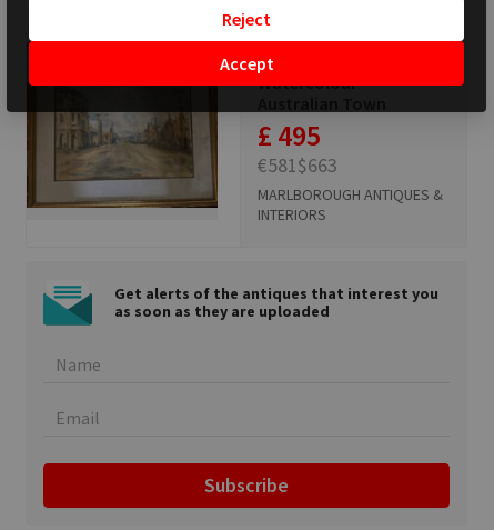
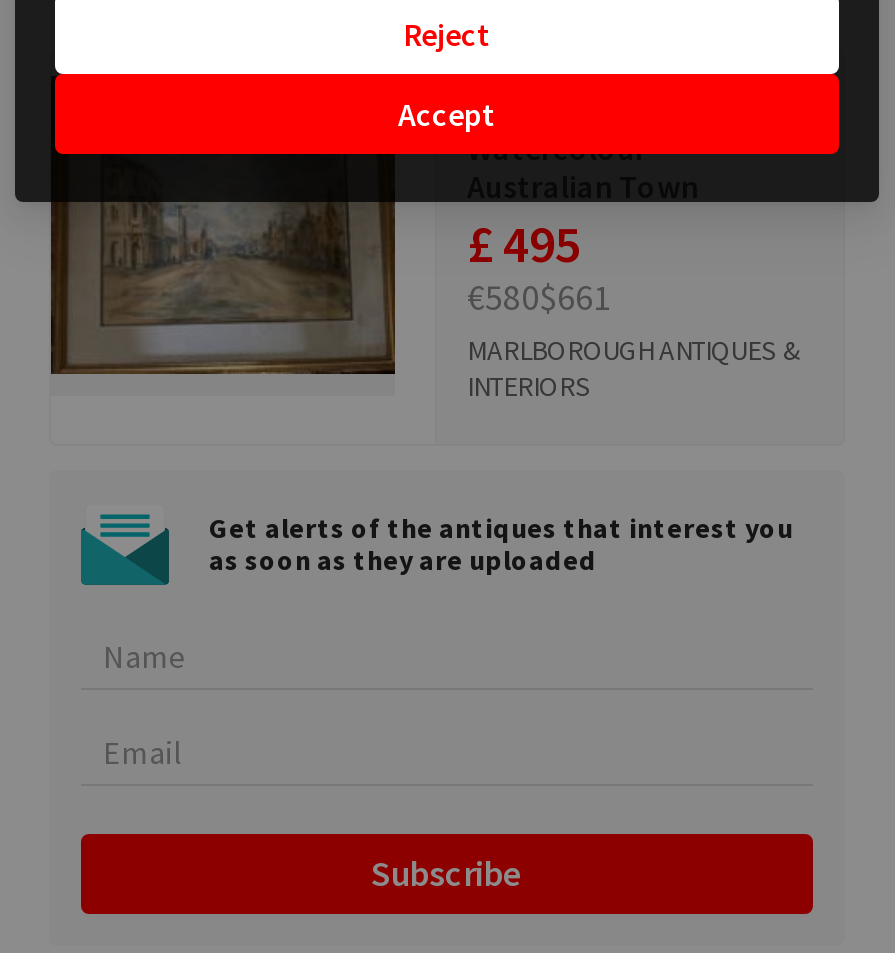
[258,152,337,178] €581$663 -> [467,274,611,320] €580$661

